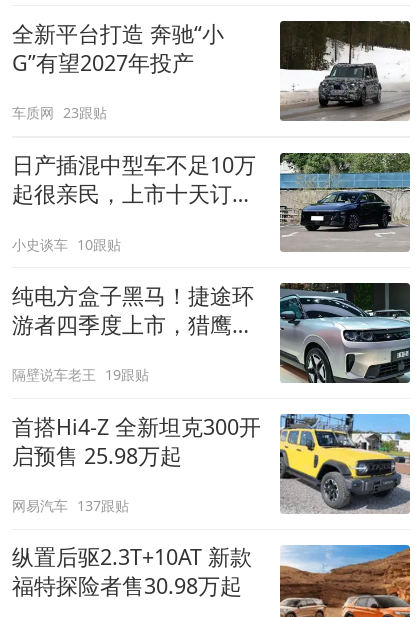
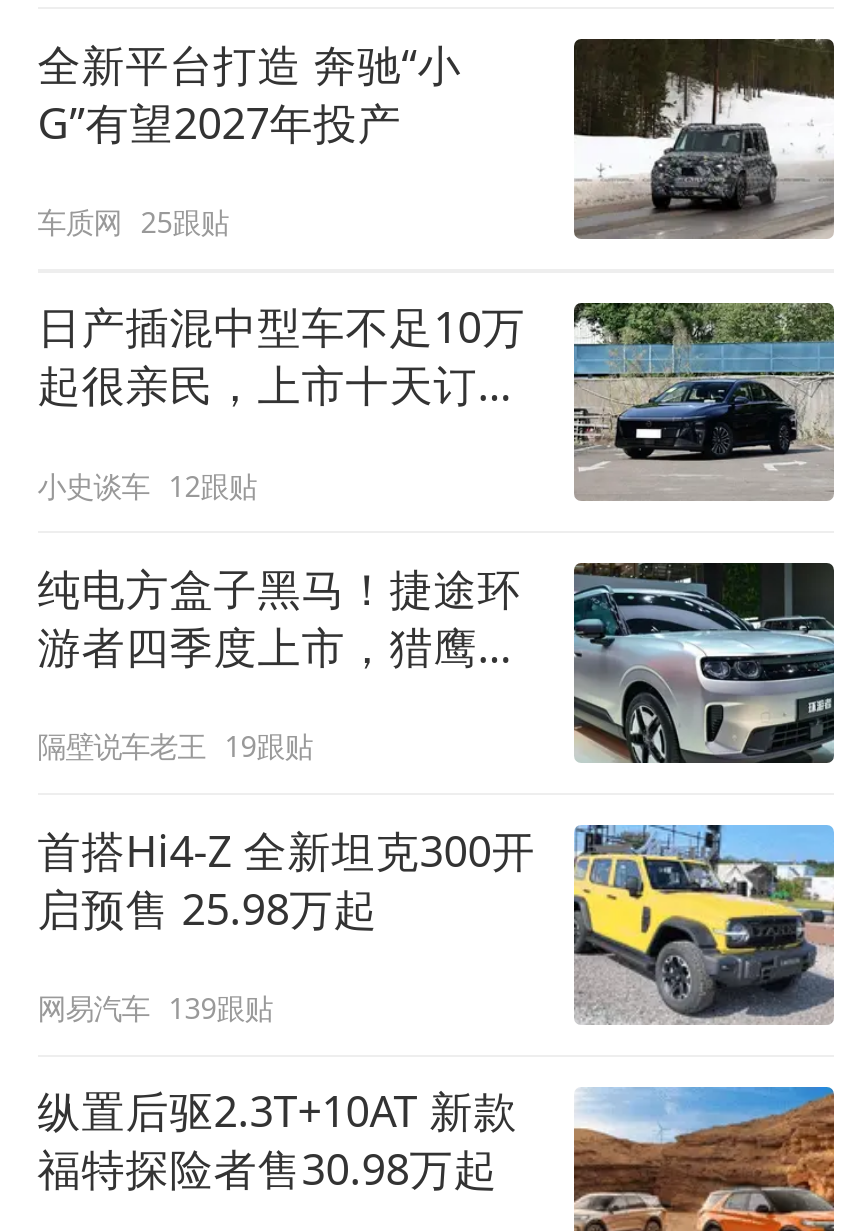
[12,103,107,122] 车质网 23跟贴 -> [37,203,229,241] 车质网 25跟贴
[12,235,121,254] 小史谈车 10跟贴 -> [37,467,257,505] 小史谈车 12跟贴
[12,496,129,515] 网易汽车 137跟贴 -> [37,989,273,1027] 网易汽车 139跟贴

